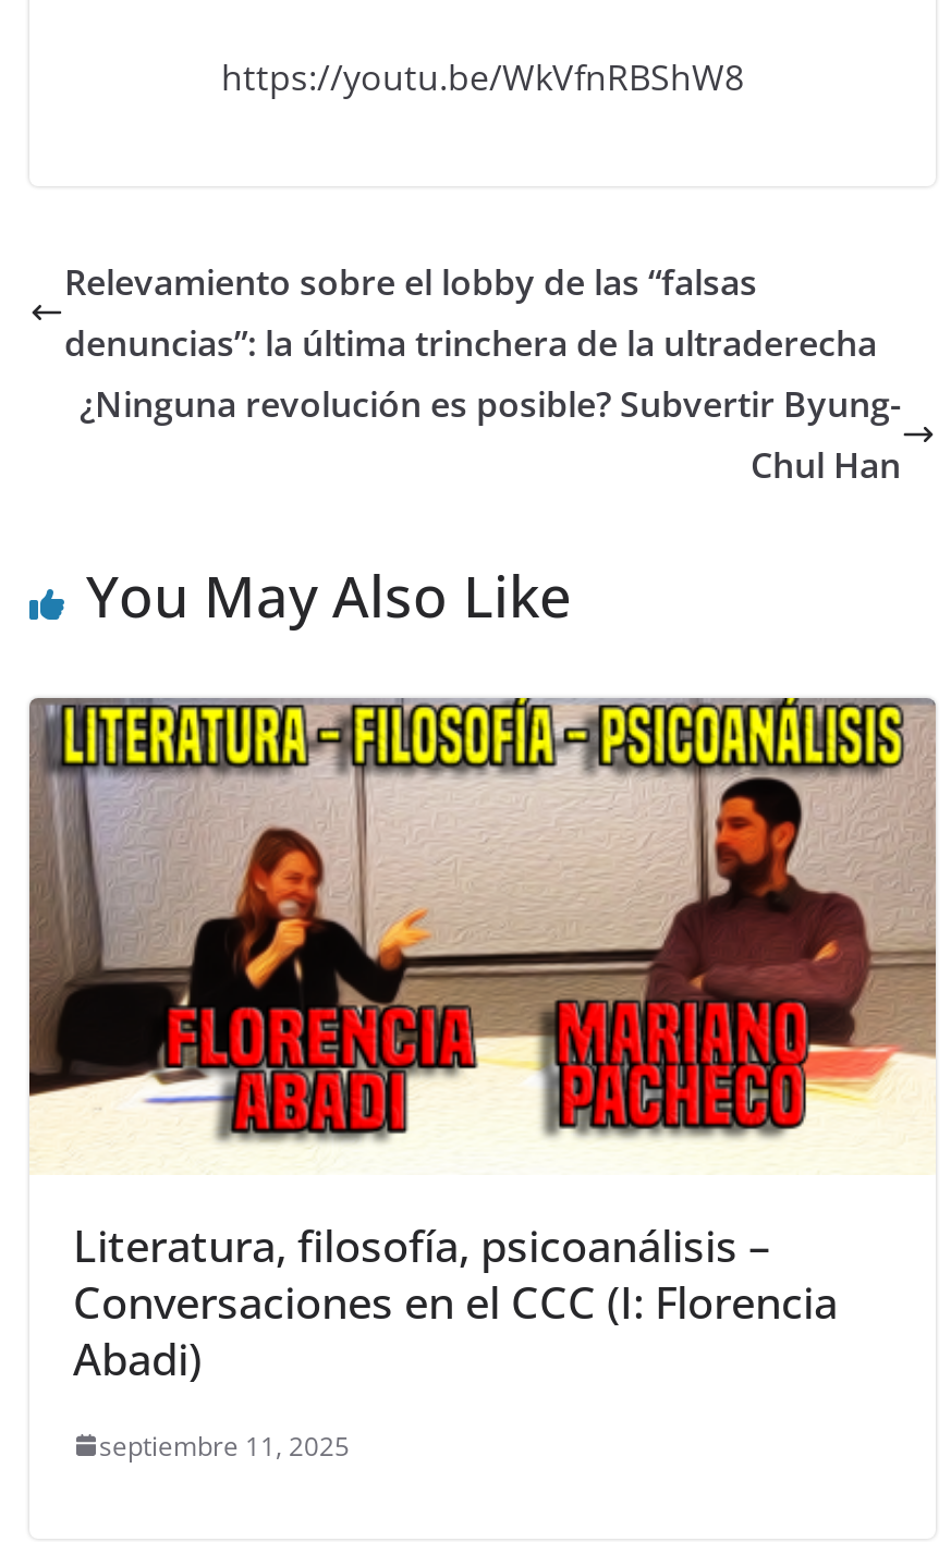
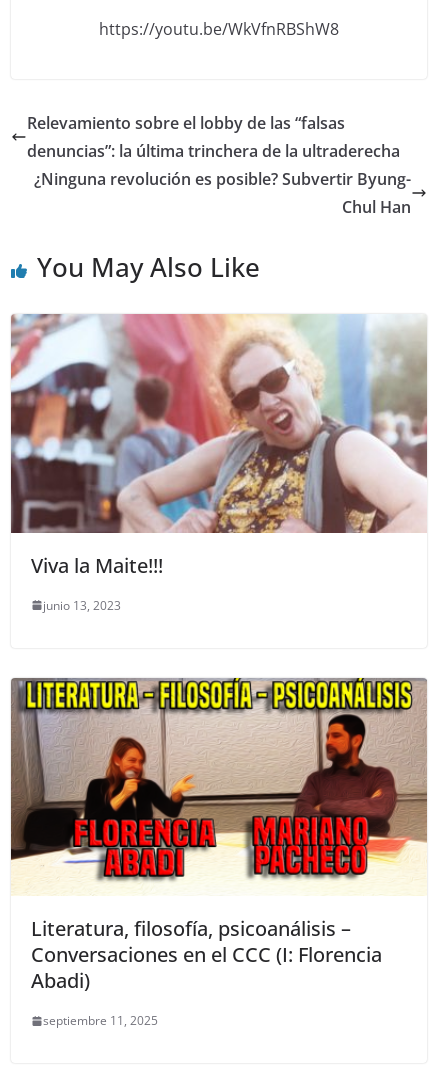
none -> [10,314,427,614] [image] | Viva la Maite!!! | junio 13, 2023

